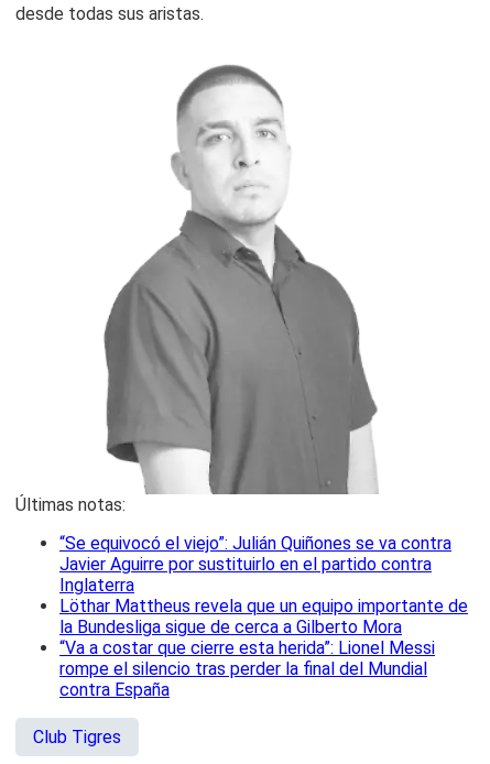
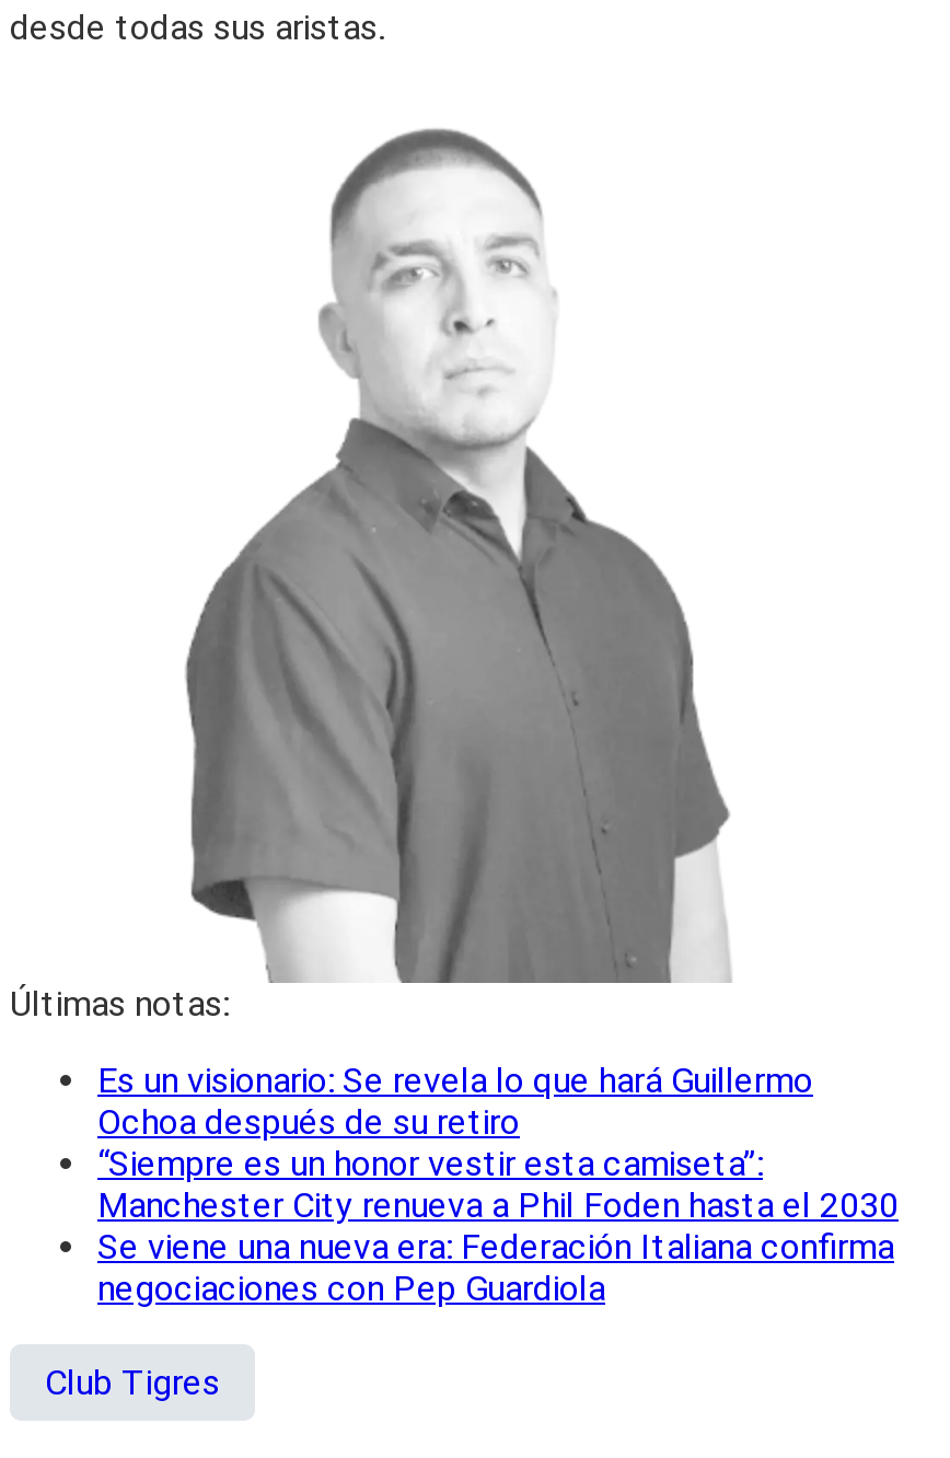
[59,533,468,700] “Se equivocó el viejo”: Julián Quiñones se va contra | Javier Aguirre por sustituirlo en el partido contra | Inglaterra | Löthar Mattheus revela que un equipo importante de | la Bundesliga sigue de cerca a Gilberto Mora | “Va a costar que cierre esta herida”: Lionel Messi | rompe el silencio tras perder la final del Mundial | contra España -> [97,1059,899,1309] Es un visionario: Se revela lo que hará Guillermo | Ochoa después de su retiro | “Siempre es un honor vestir esta camiseta”: | Manchester City renueva a Phil Foden hasta el 2030 | Se viene una nueva era: Federación Italiana confirma | negociaciones con Pep Guardiola

